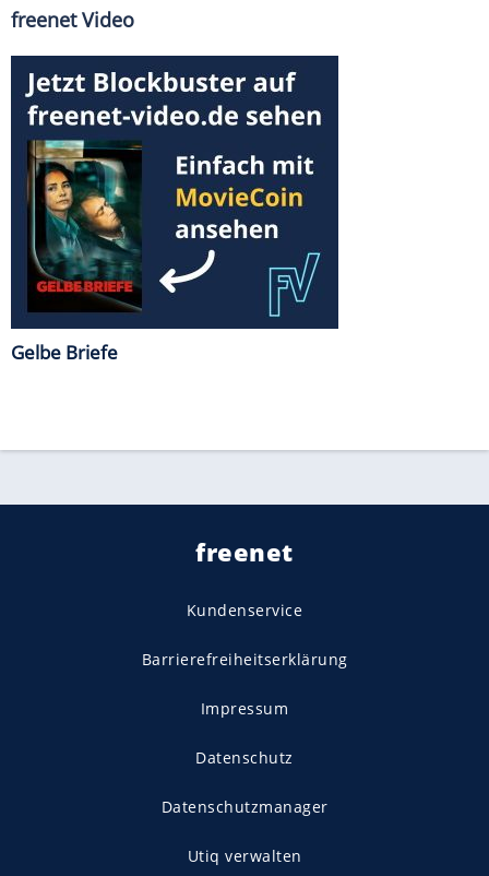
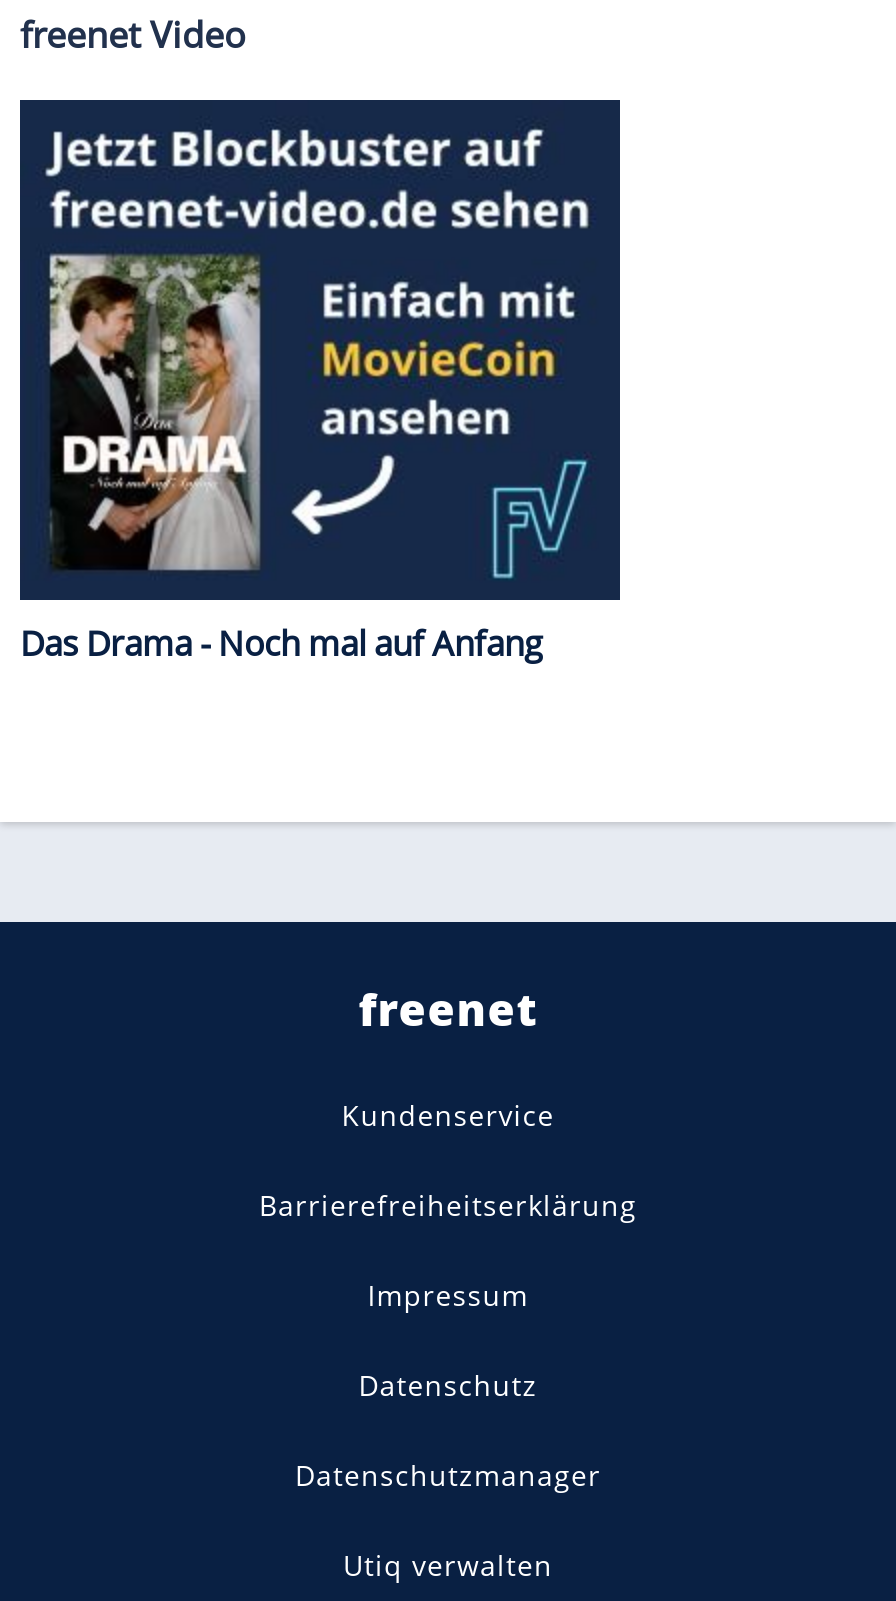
[11,140,142,364] [image] | Gelbe Briefe -> [20,252,542,665] [image] | Das Drama - Noch mal auf Anfang

